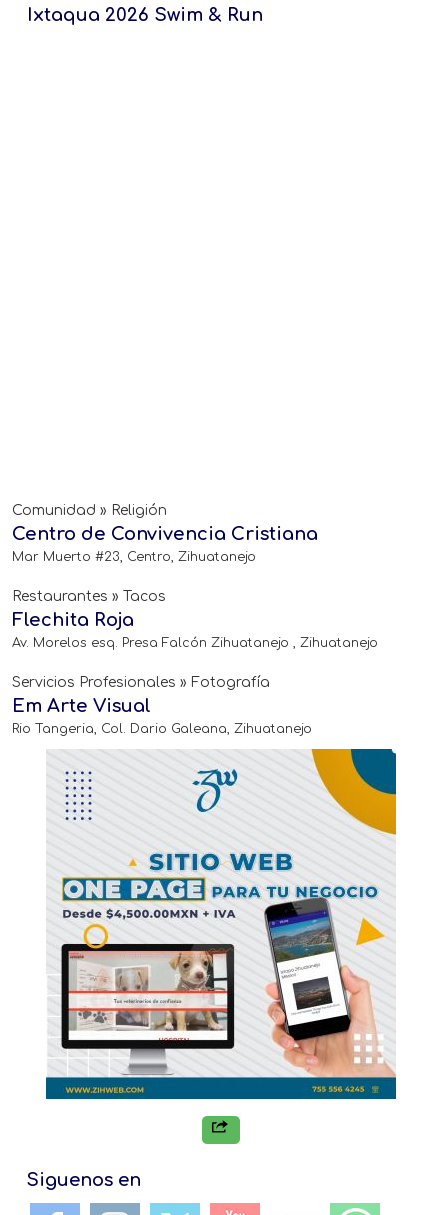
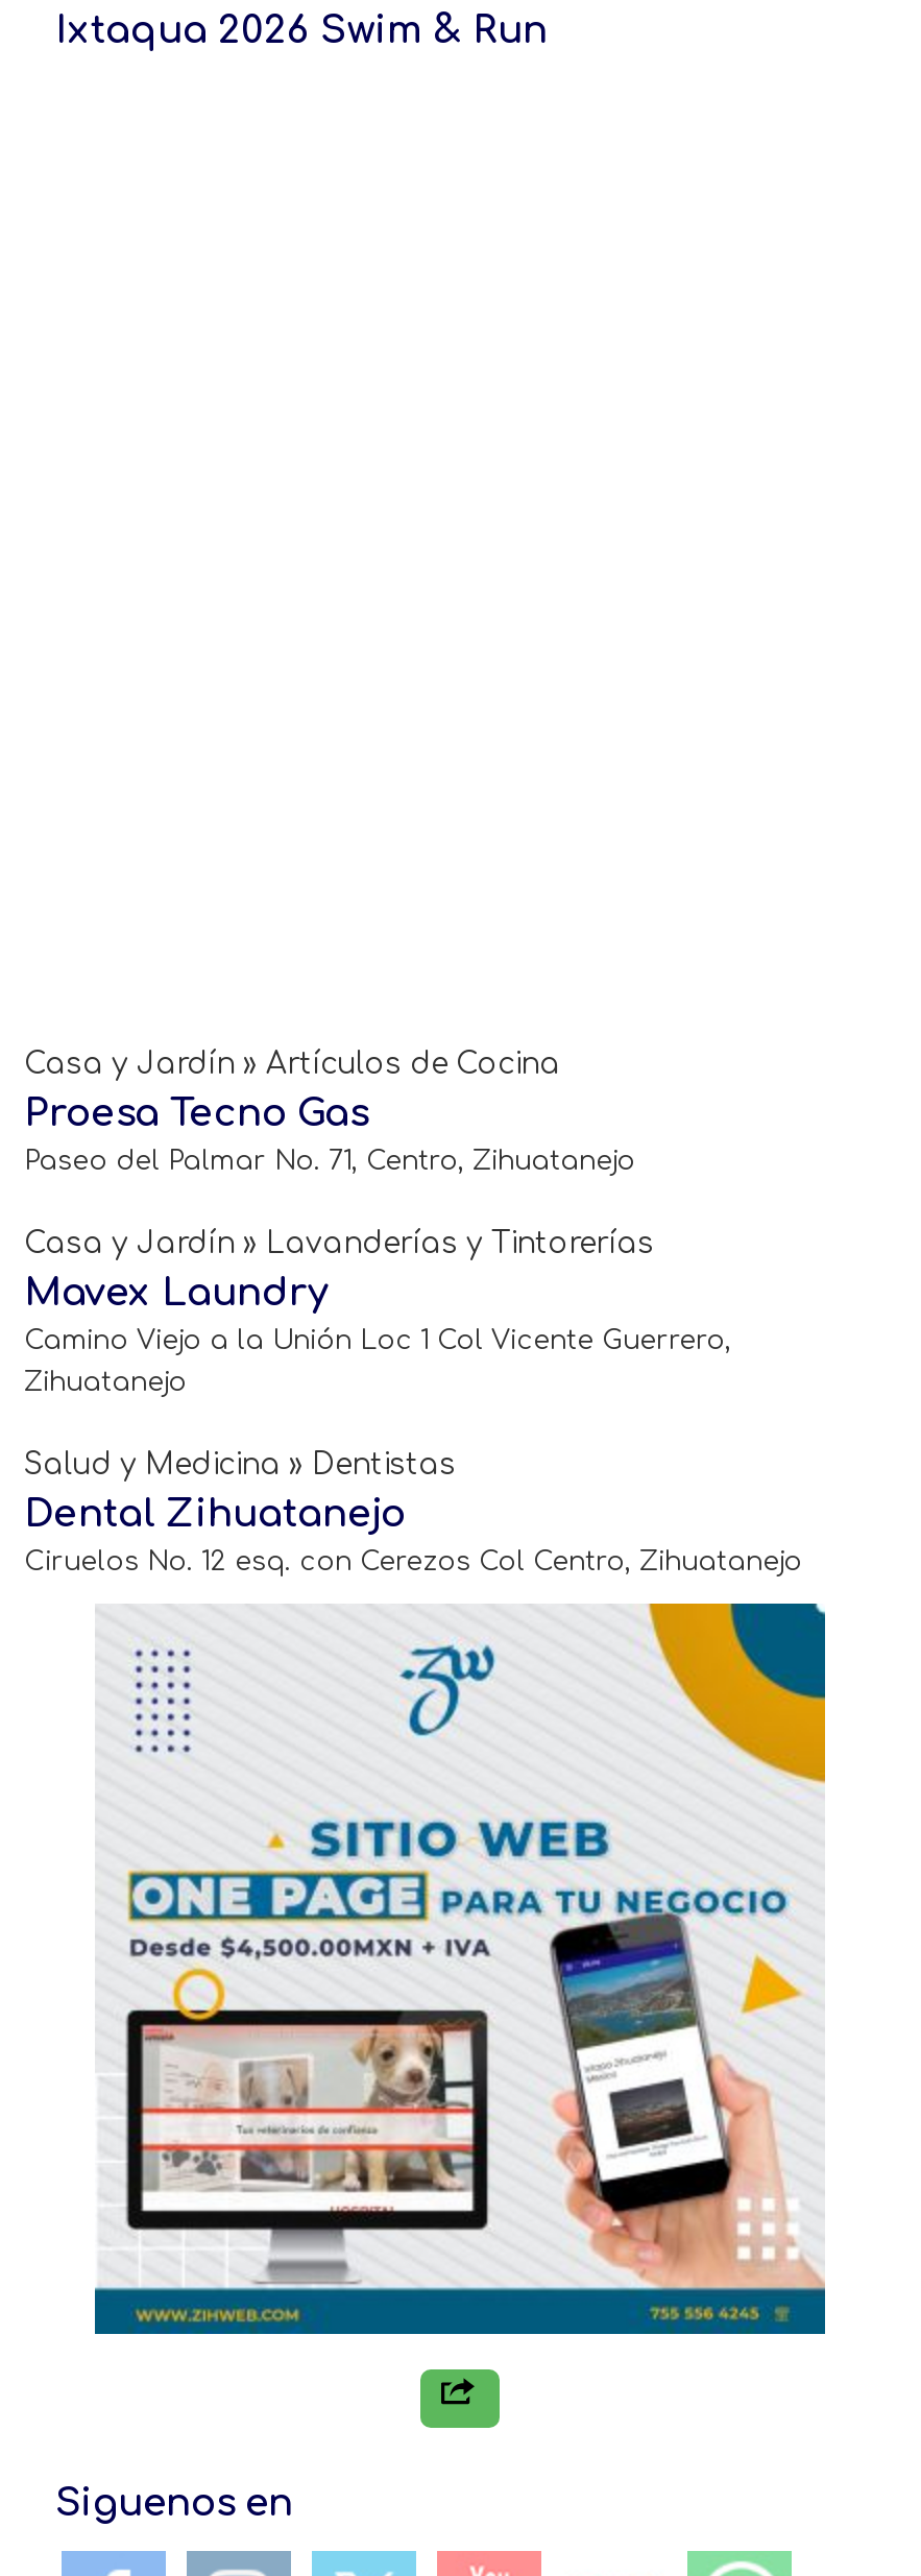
[12,503,318,564] Comunidad » Religión | Centro de Convivencia Cristiana | Mar Muerto #23, Centro, Zihuatanejo -> [24,1049,635,1176] Casa y Jardín » Artículos de Cocina | Proesa Tecno Gas | Paseo del Palmar No. 71, Centro, Zihuatanejo
[12,589,378,650] Restaurantes » Tacos | Flechita Roja | Av. Morelos esq. Presa Falcón Zihuatanejo , Zihuatanejo -> [24,1228,731,1397] Casa y Jardín » Lavanderías y Tintorerías | Mavex Laundry | Camino Viejo a la Unión Loc 1 Col Vicente Guerrero, | Zihuatanejo
[12,675,312,736] Servicios Profesionales » Fotografía | Em Arte Visual | Rio Tangeria, Col. Dario Galeana, Zihuatanejo -> [24,1449,802,1576] Salud y Medicina » Dentistas | Dental Zihuatanejo | Ciruelos No. 12 esq. con Cerezos Col Centro, Zihuatanejo

